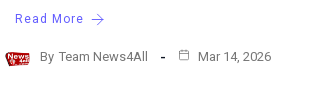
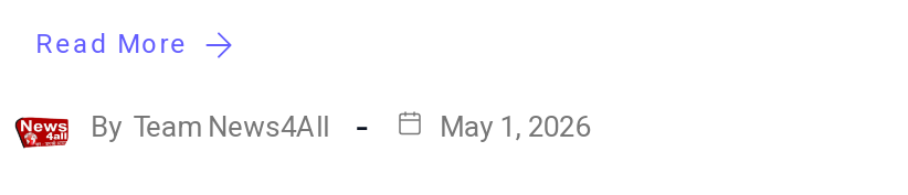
[195,49,271,64] Mar 14, 2026 -> [433,111,590,144] May 1, 2026

